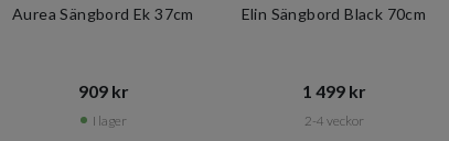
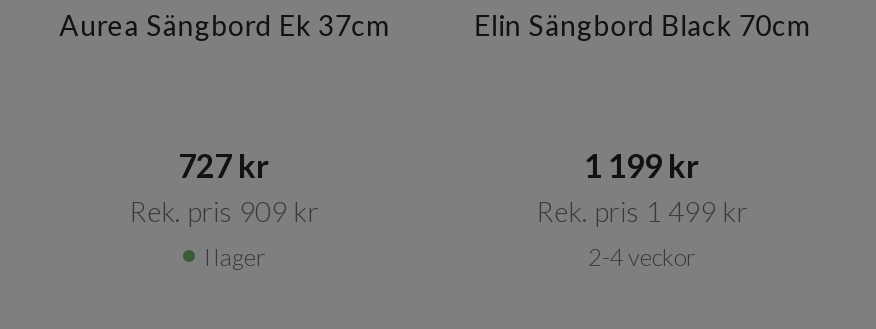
[78,81,129,102] 909 kr -> [129,147,319,227] 727 kr | Rek. pris 909 kr
[302,81,366,102] 1 499 kr -> [536,147,748,227] 1 199 kr | Rek. pris 1 499 kr

